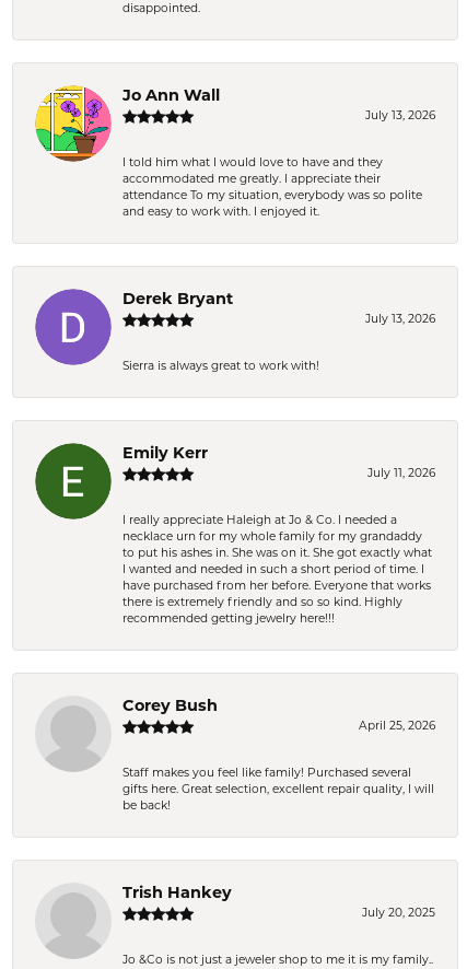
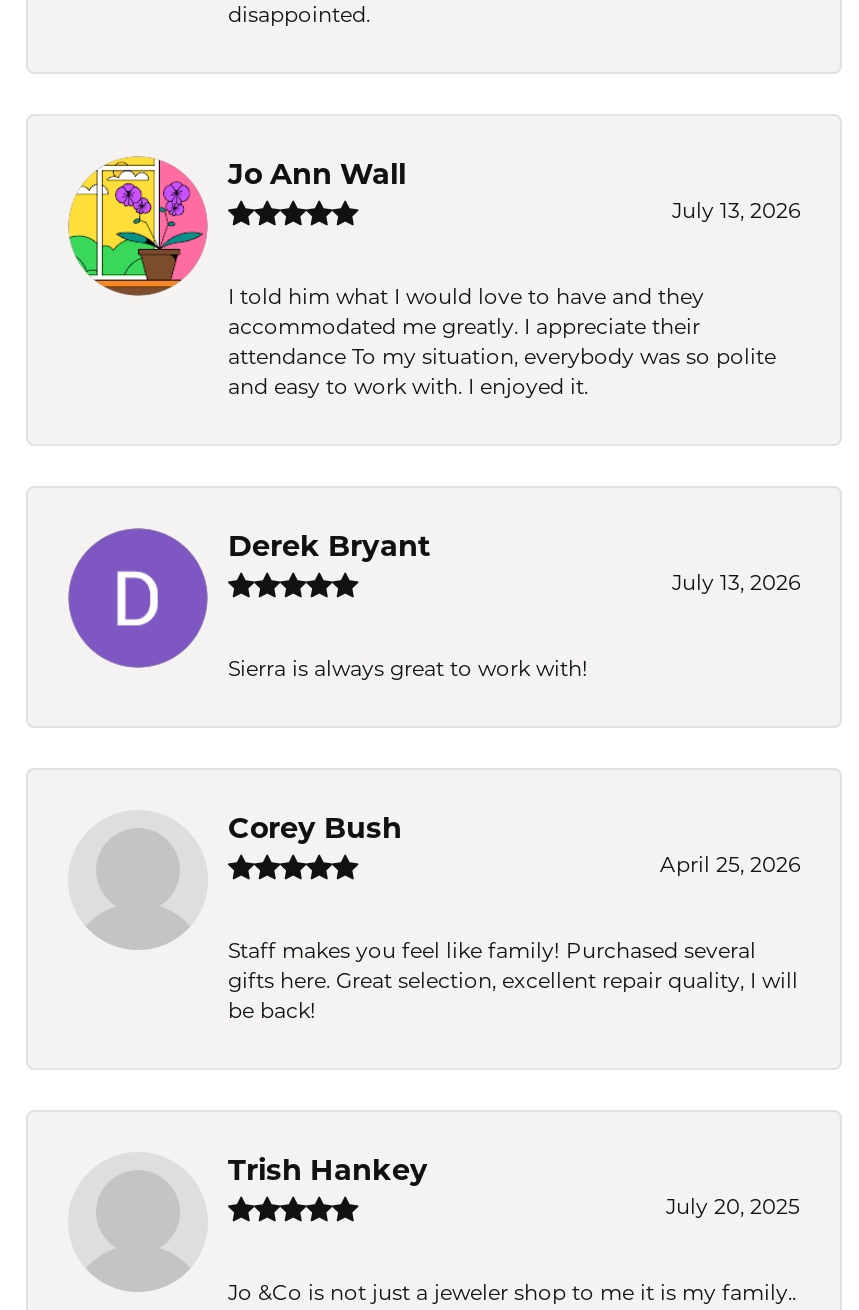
[34,442,435,519] [image] | Emily Kerr | July 11, 2026 -> none
[122,515,432,625] I really appreciate Haleigh at Jo & Co. I needed a | necklace urn for my whole family for my grandaddy | to put his ashes in. She was on it. She got exactly what | I wanted and needed in such a short period of time. I | have purchased from her before. Everyone that works | there is extremely friendly and so so kind. Highly | recommended getting jewelry here!!! -> none

